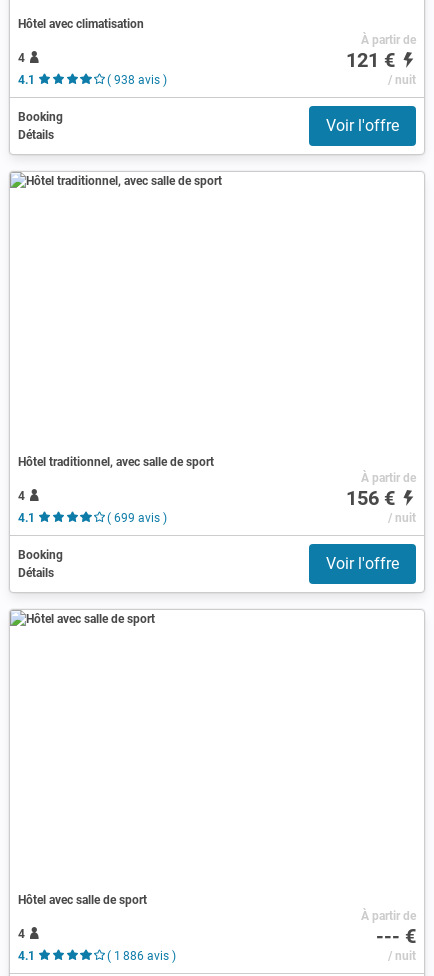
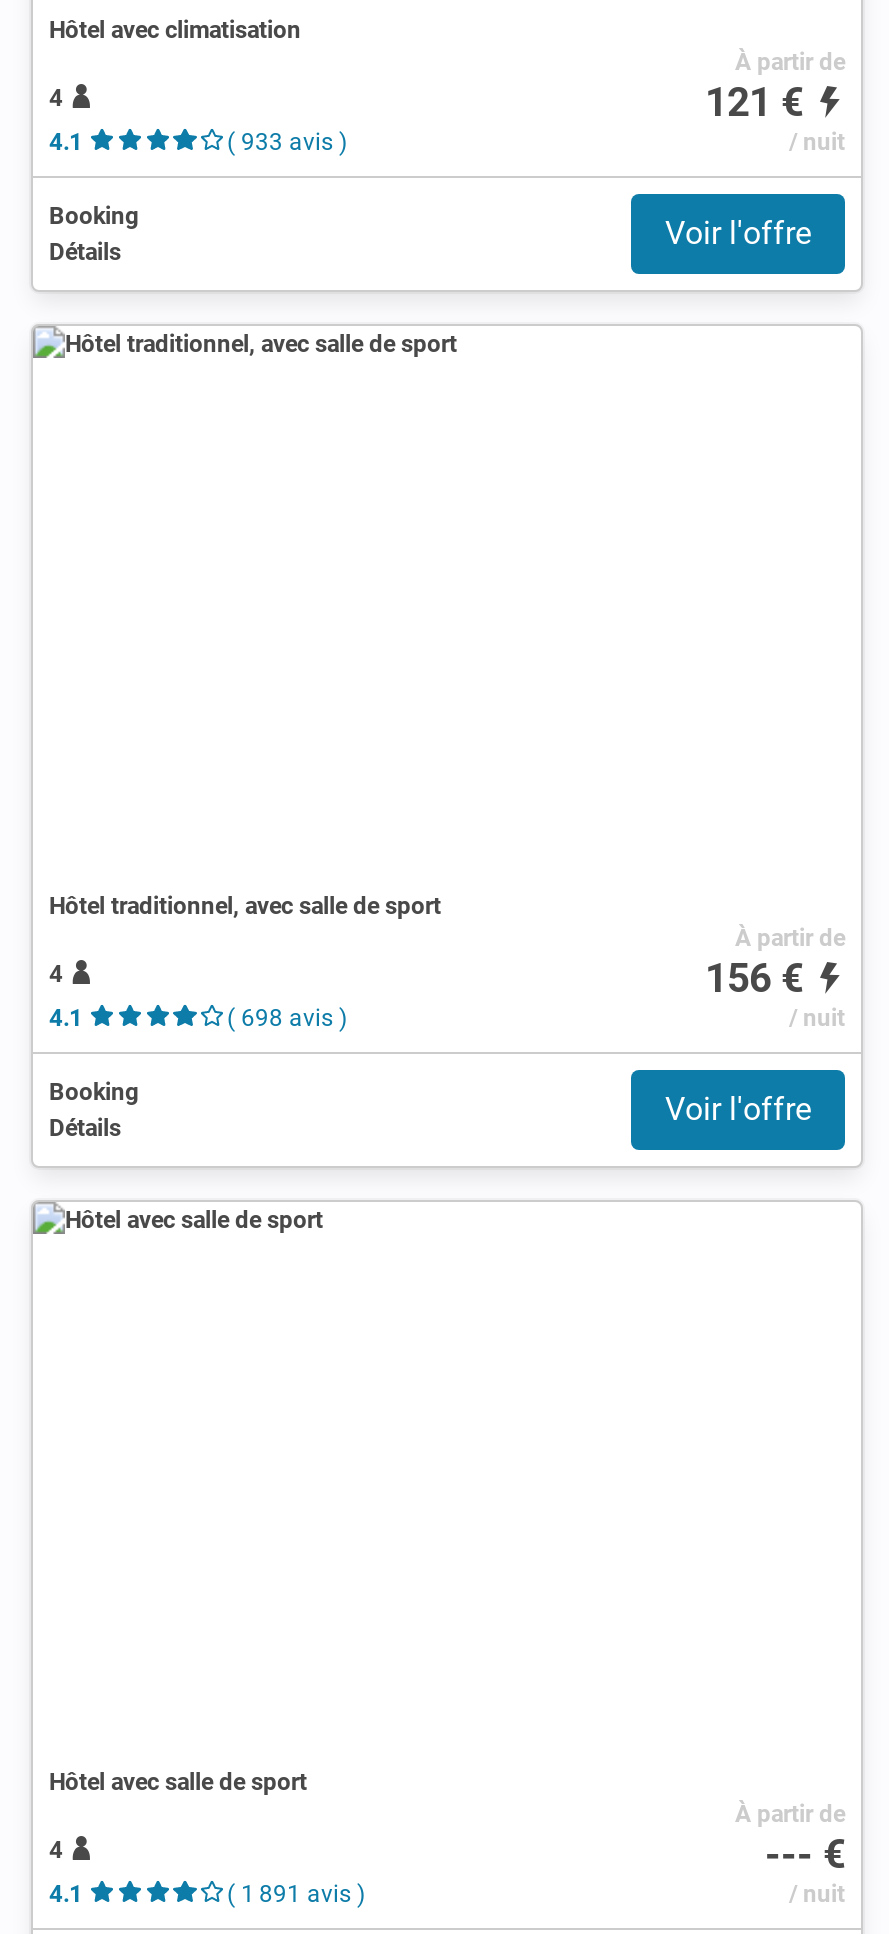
[107,73,167,87] ( 938 avis ) -> [227,128,347,156] ( 933 avis )
[107,511,167,525] ( 699 avis ) -> [227,1004,347,1032] ( 698 avis )
[107,949,176,963] ( 1 886 avis ) -> [227,1880,365,1908] ( 1 891 avis )

